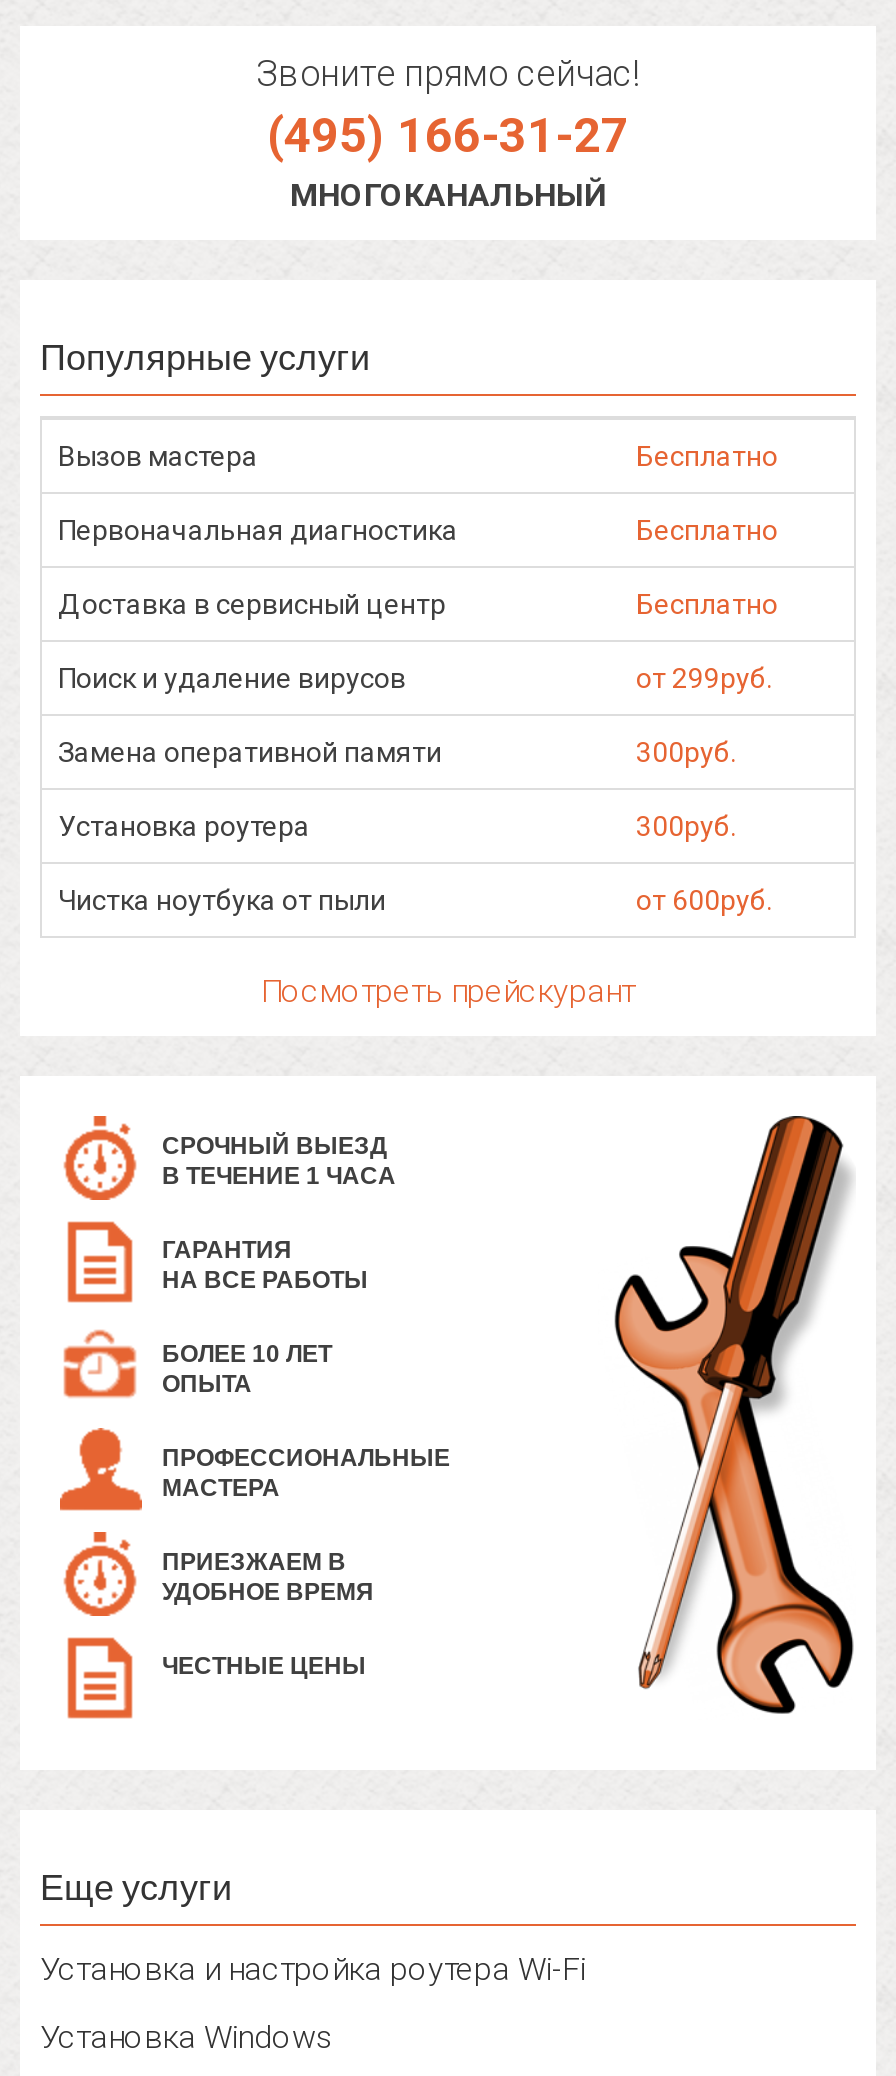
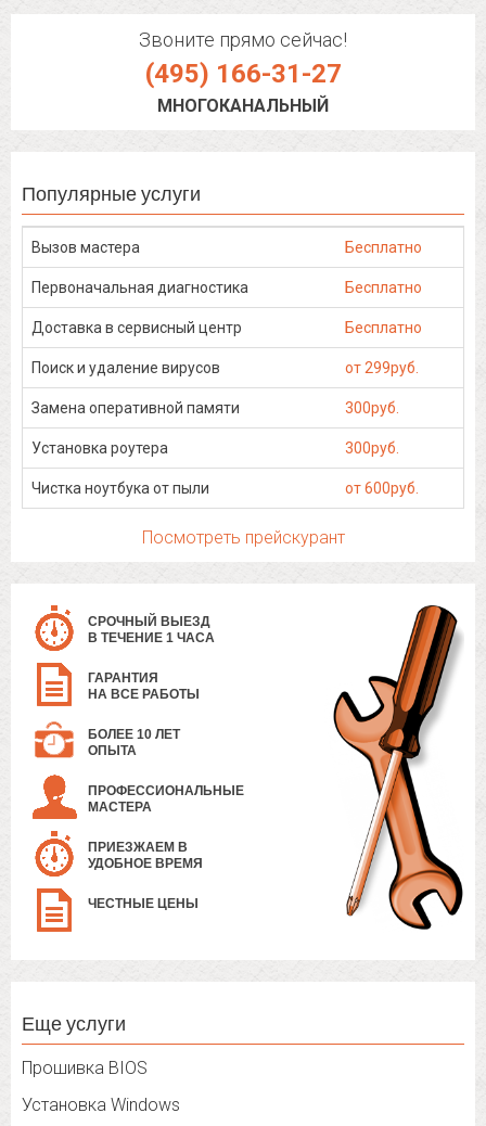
[40,1950,586,1988] Установка и настройка роутера Wi-Fi -> [22,1058,148,1078] Прошивка BIOS

